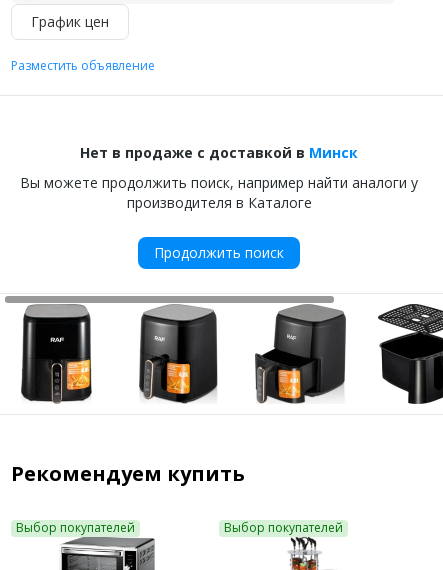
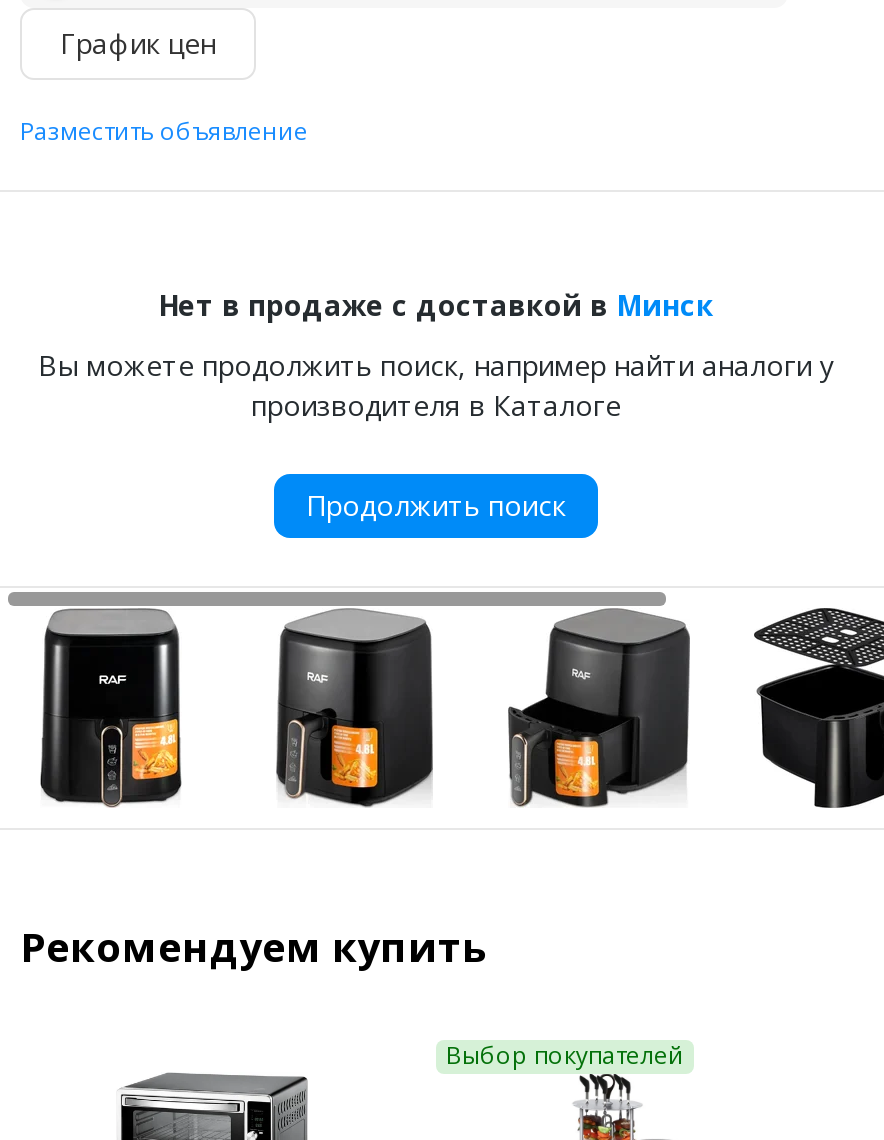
[16,519,135,536] Выбор покупателей -> none

